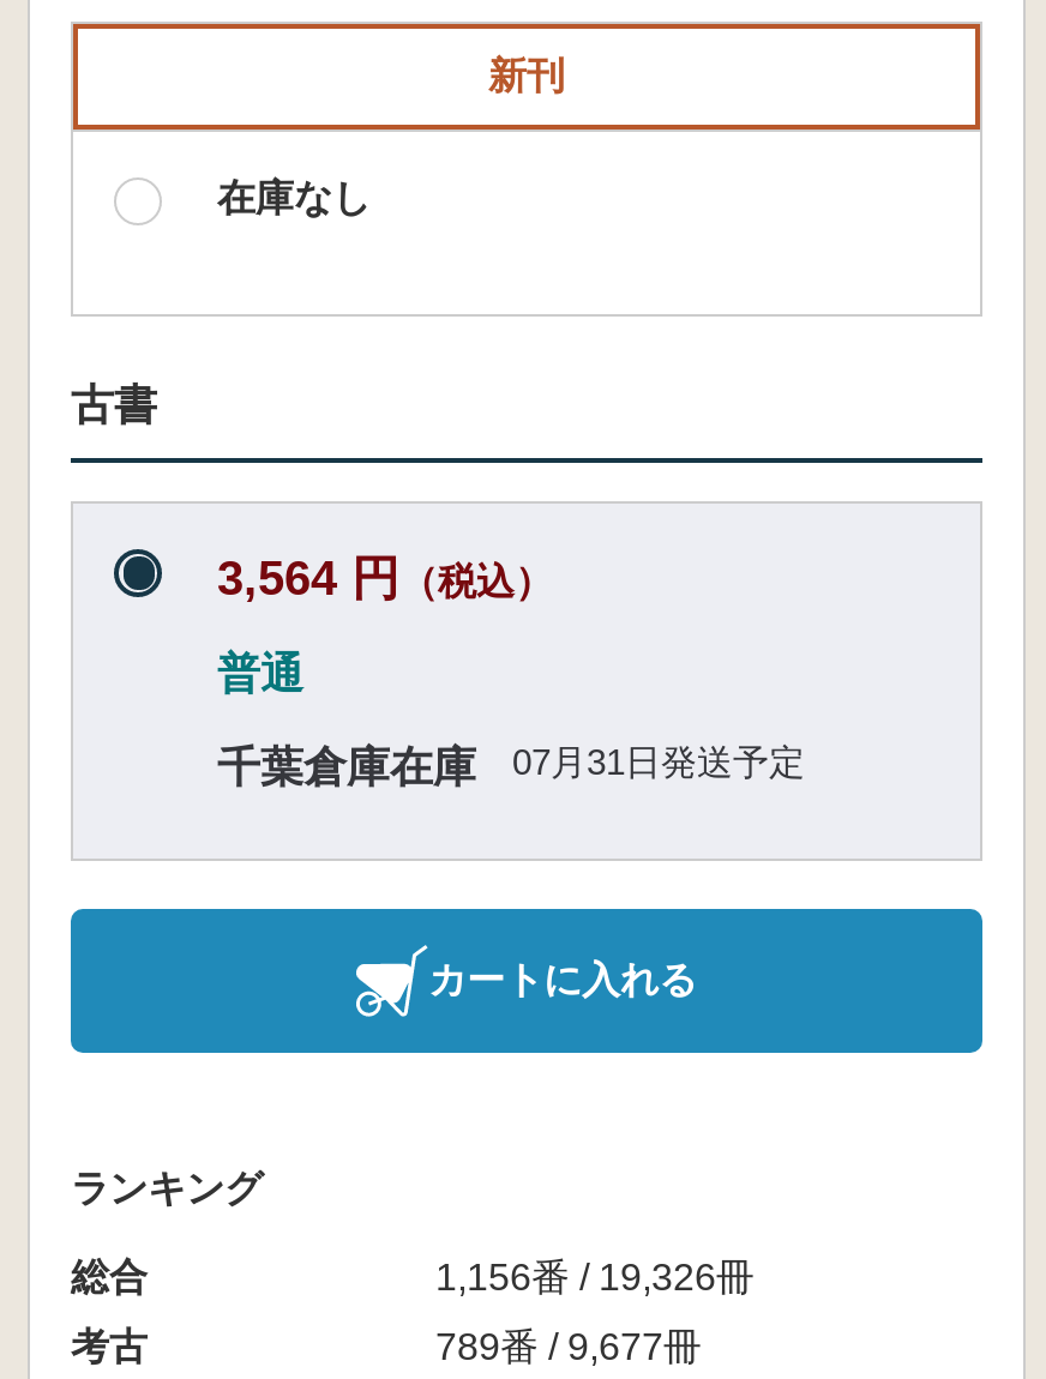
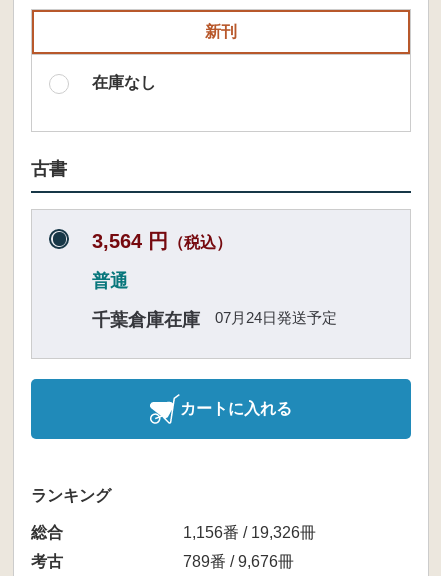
[512,741,805,782] 07月31日発送予定 -> [215,309,337,326] 07月24日発送予定
[435,1326,702,1367] 789番 / 9,677冊 -> [183,553,294,570] 789番 / 9,676冊

